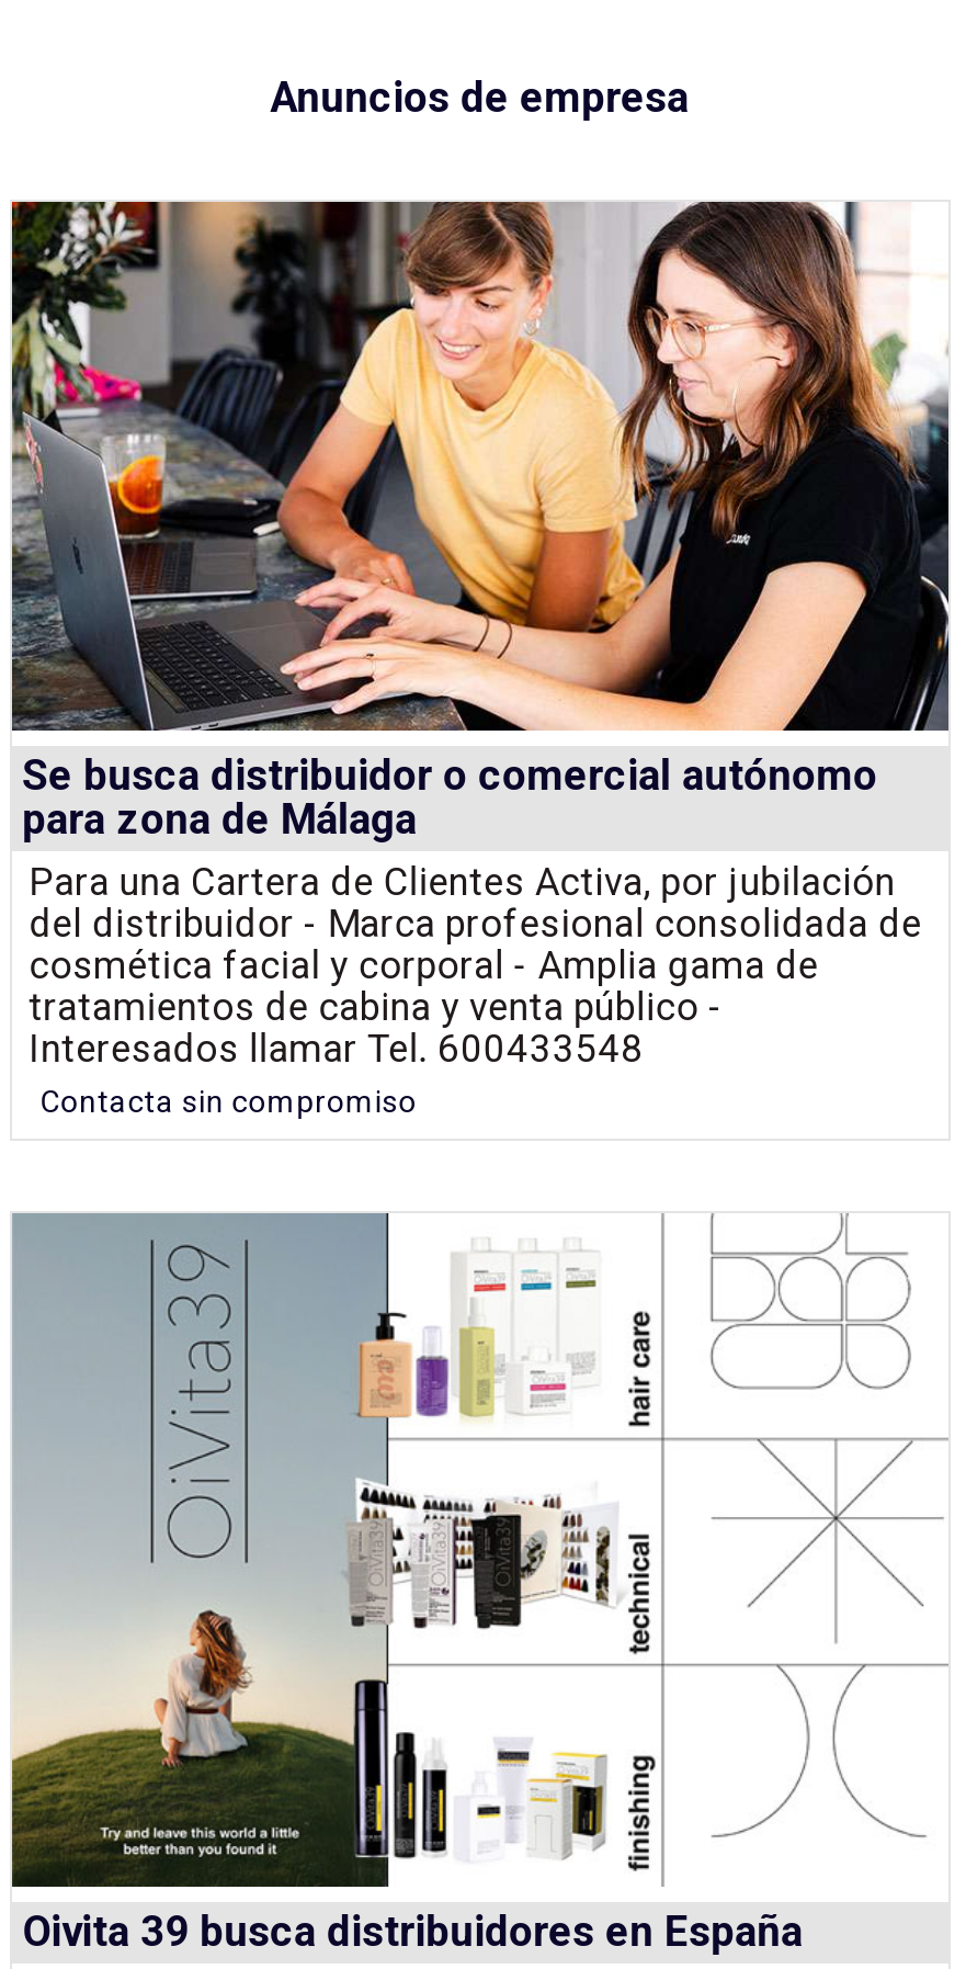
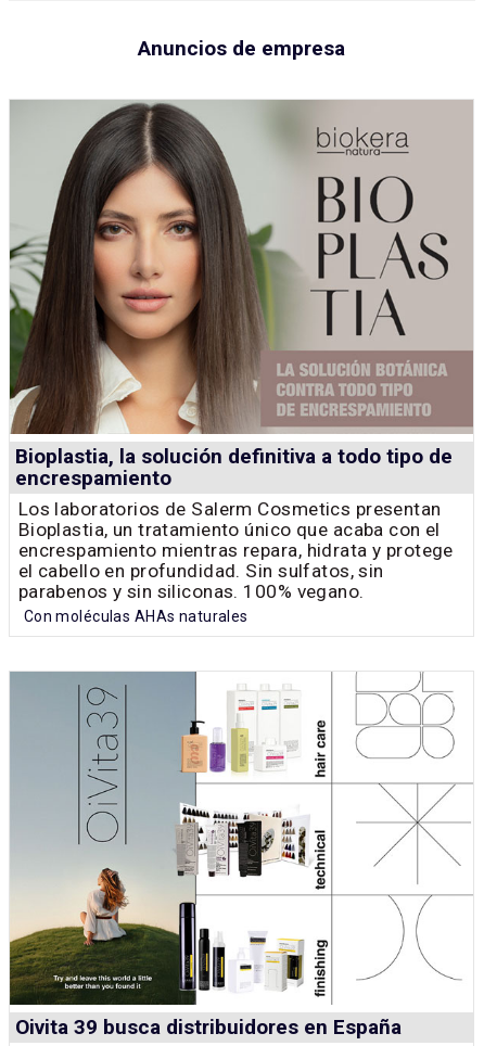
[10,201,951,1118] [image] | Se busca distribuidor o comercial autónomo | para zona de Málaga | Para una Cartera de Clientes Activa, por jubilación | del distribuidor - Marca profesional consolidada de | cosmética facial y corporal - Amplia gama de | tratamientos de cabina y venta público - | Interesados llamar Tel. 600433548 | Contacta sin compromiso -> [10,100,474,625] [image] | Bioplastia, la solución definitiva a todo tipo de | encrespamiento | Los laboratorios de Salerm Cosmetics presentan | Bioplastia, un tratamiento único que acaba con el | encrespamiento mientras repara, hidrata y protege | el cabello en profundidad. Sin sulfatos, sin | parabenos y sin siliconas. 100% vegano. | Con moléculas AHAs naturales

